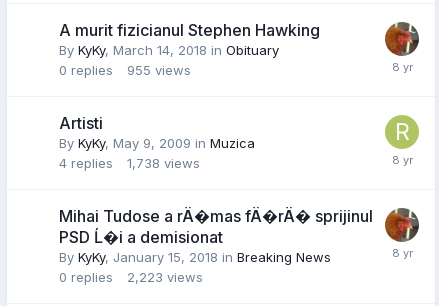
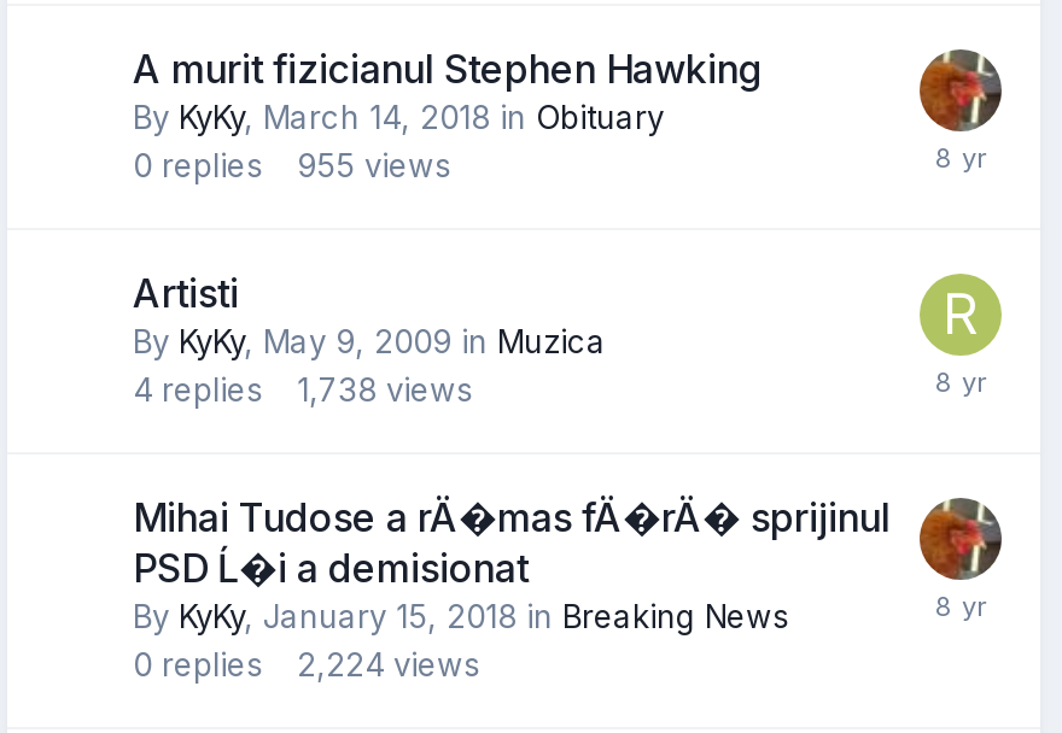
[59,269,203,285] 0 replies 2,223 views -> [133,645,480,684] 0 replies 2,224 views

